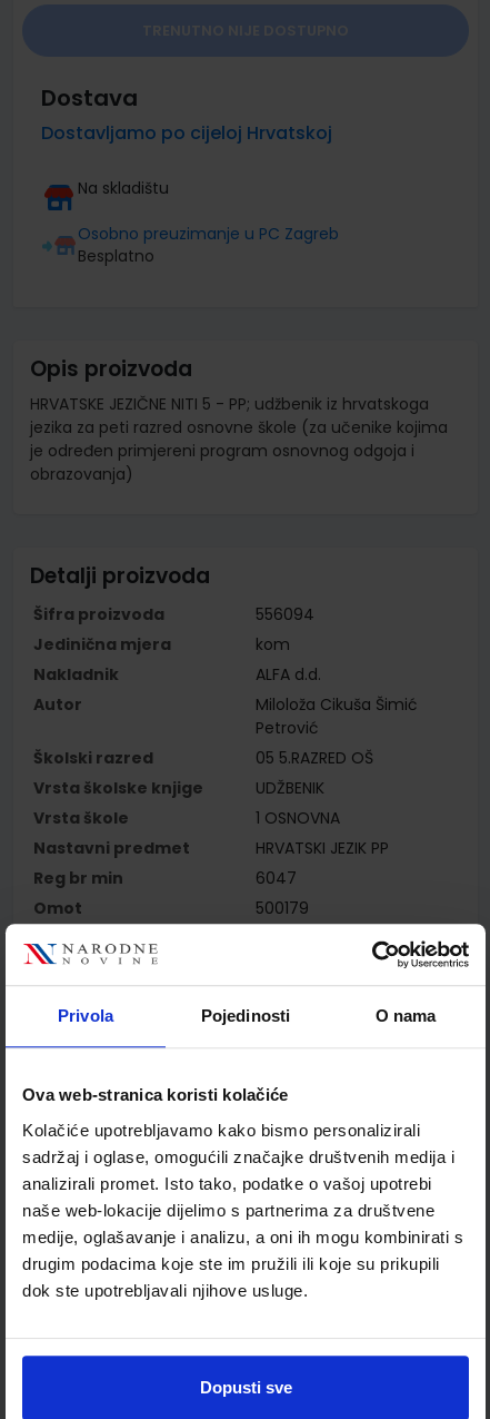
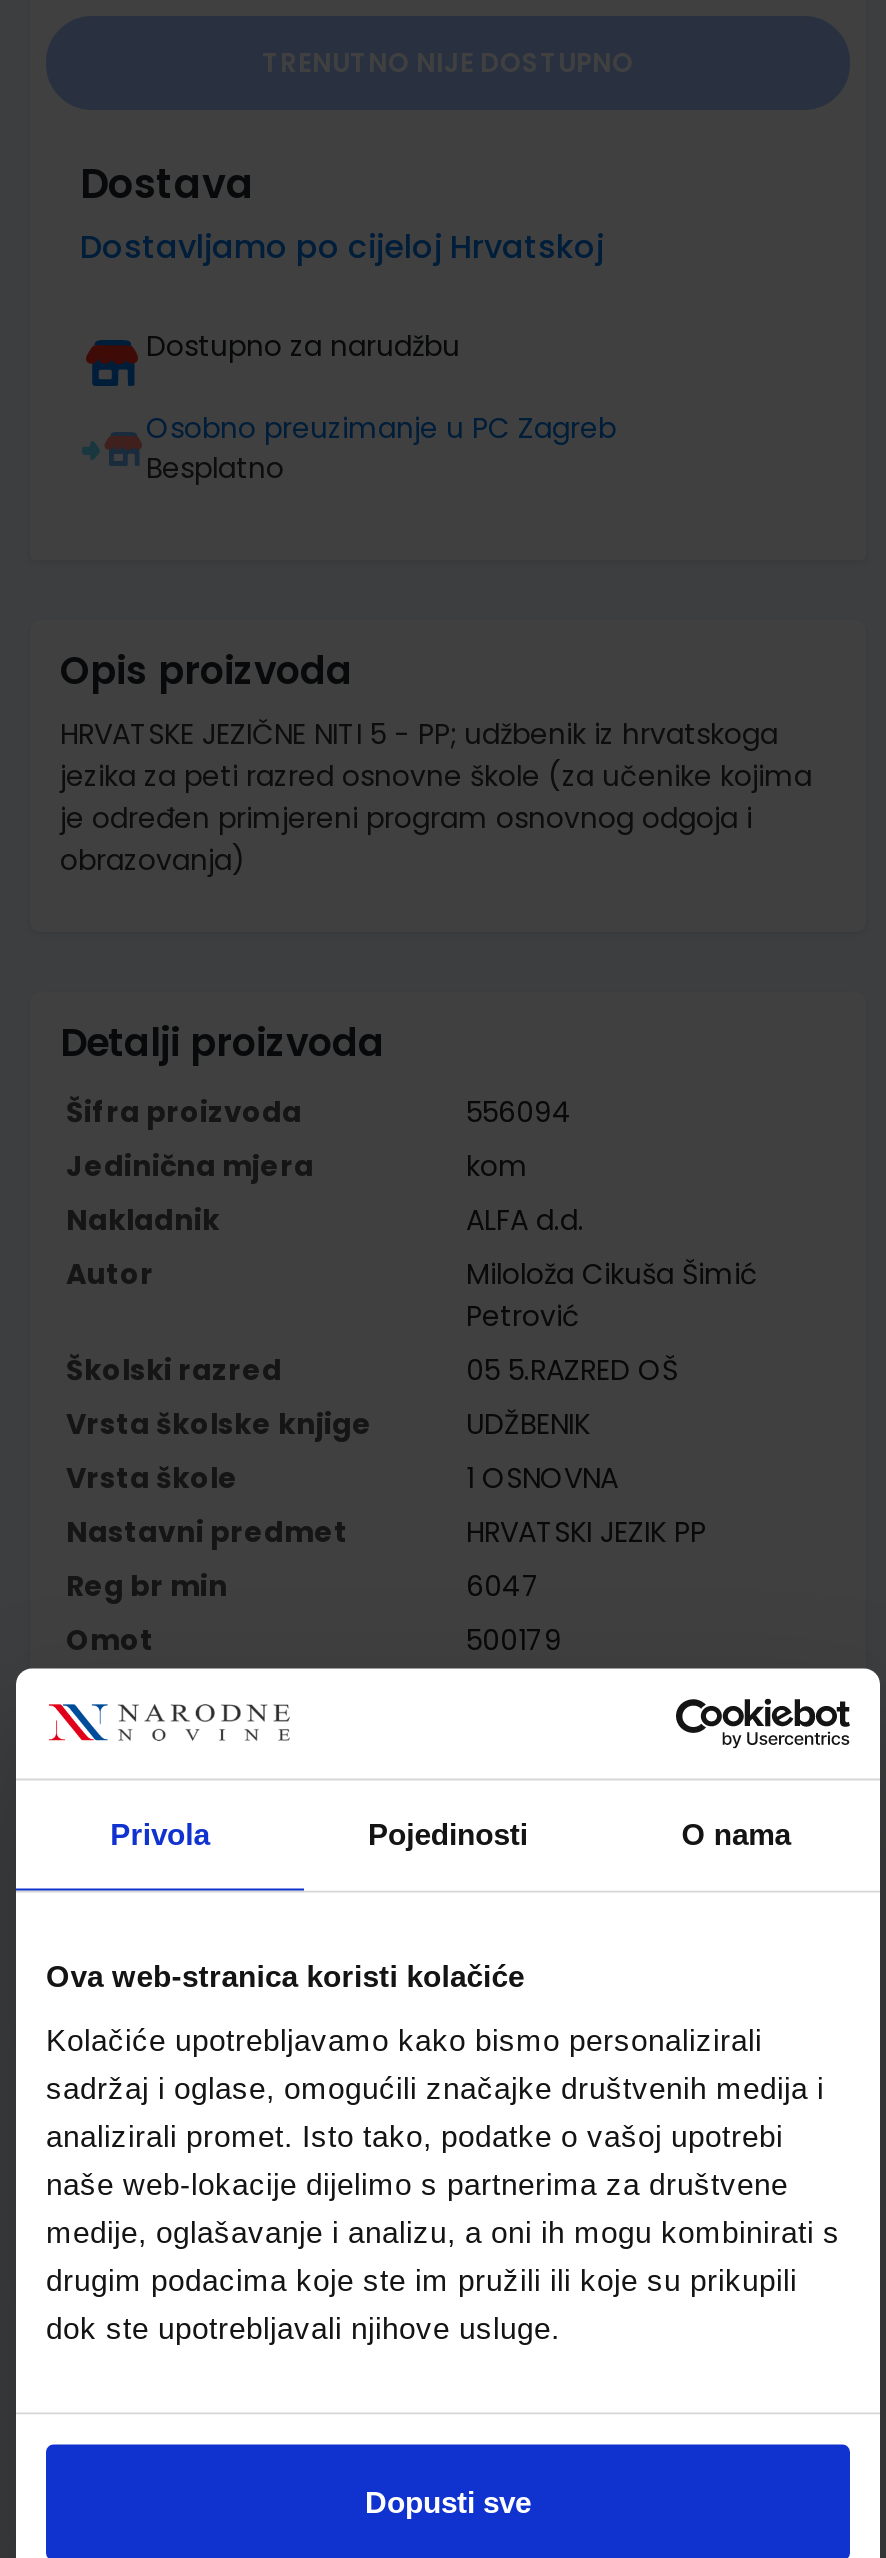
[78,177,169,199] Na skladištu -> [146,326,460,366] Dostupno za narudžbu

